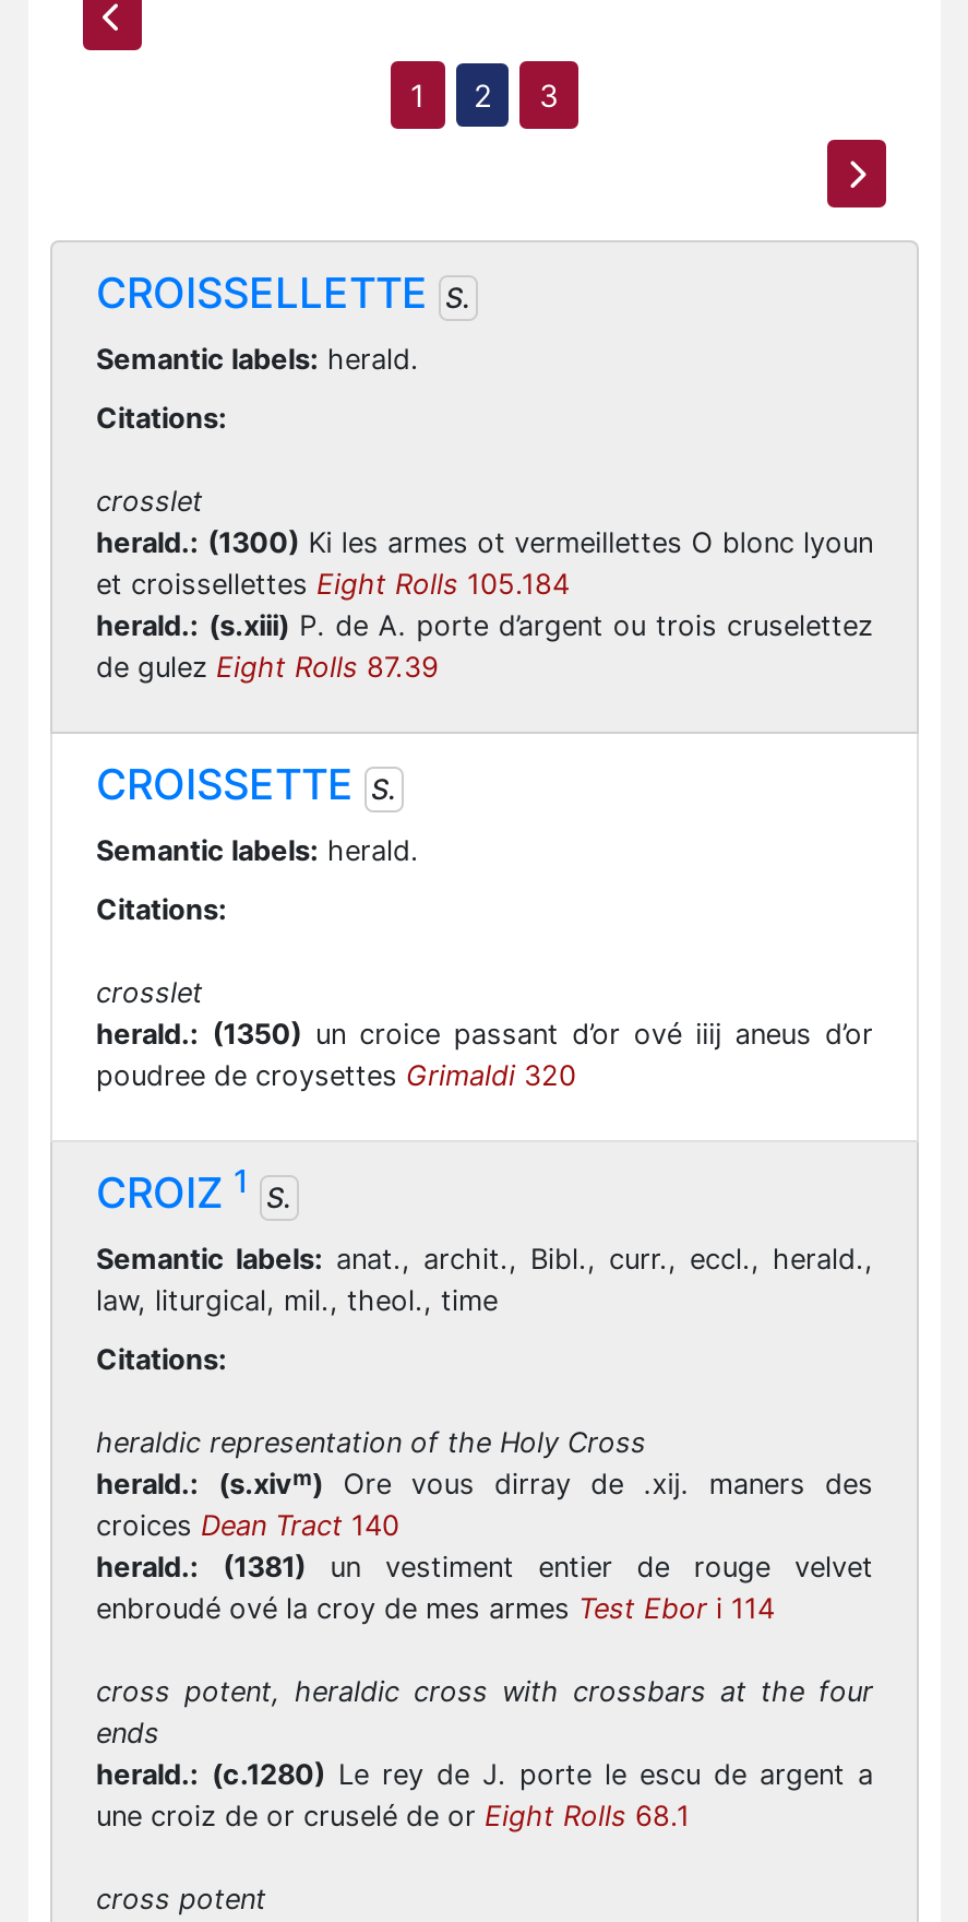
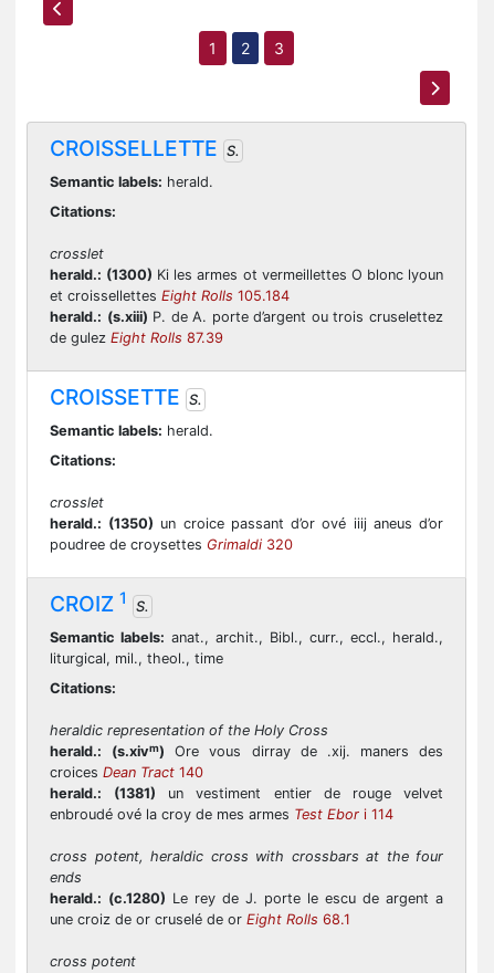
[96,1285,498,1318] law, liturgical, mil., theol., time -> [50,650,223,667] liturgical, mil., theol., time

